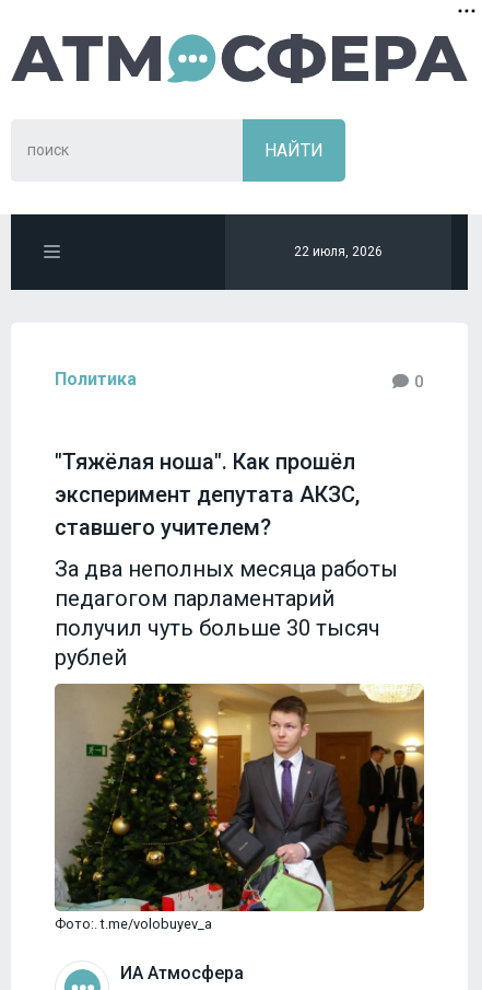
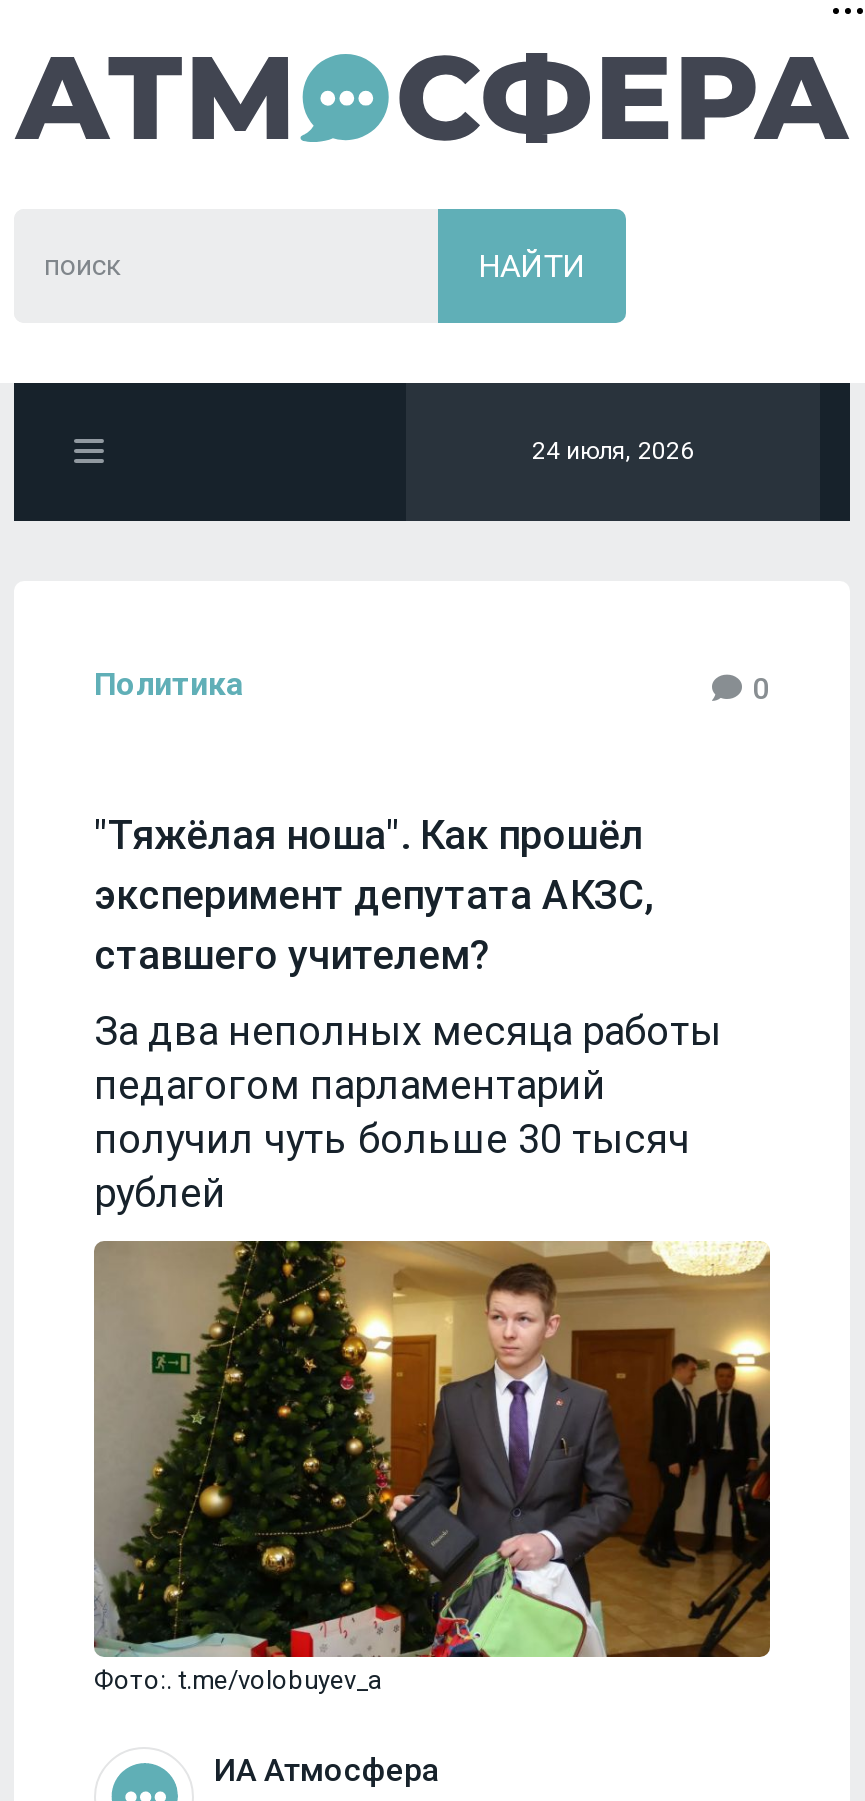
[294,244,383,259] 22 июля, 2026 -> [532,437,694,465] 24 июля, 2026

